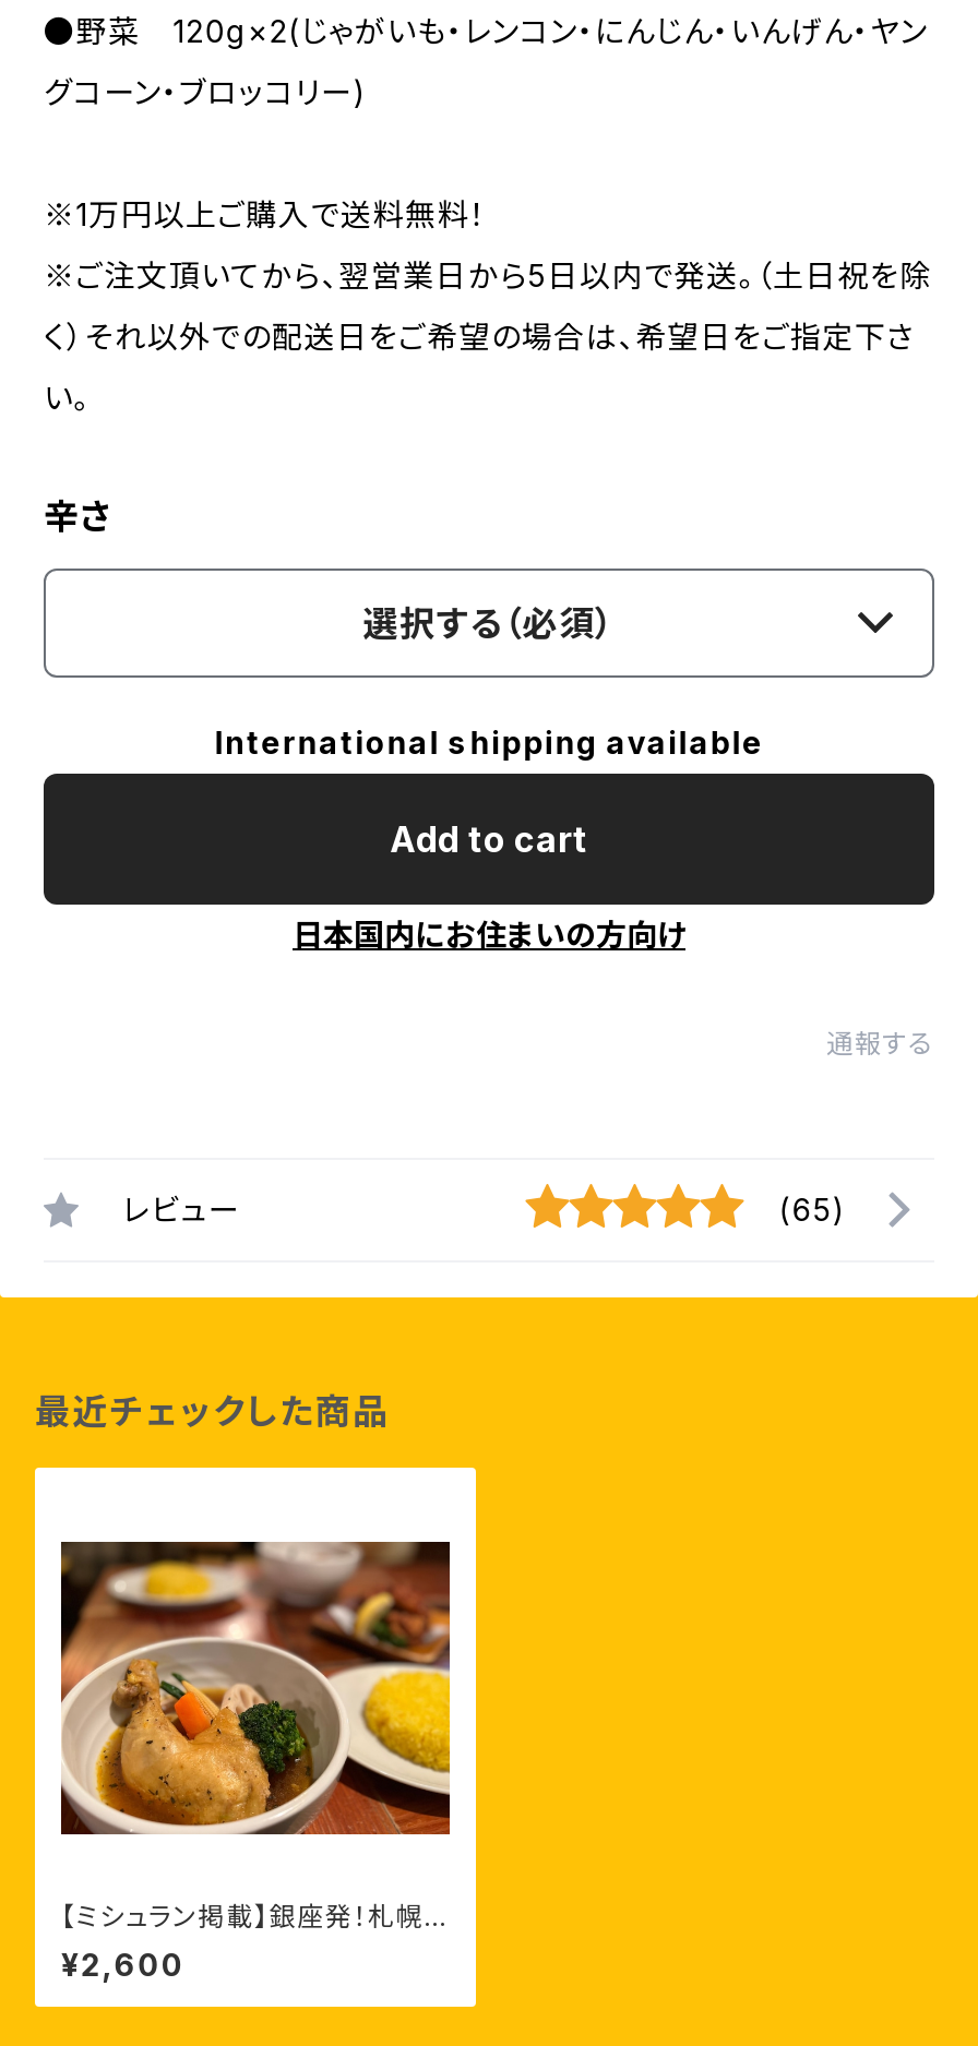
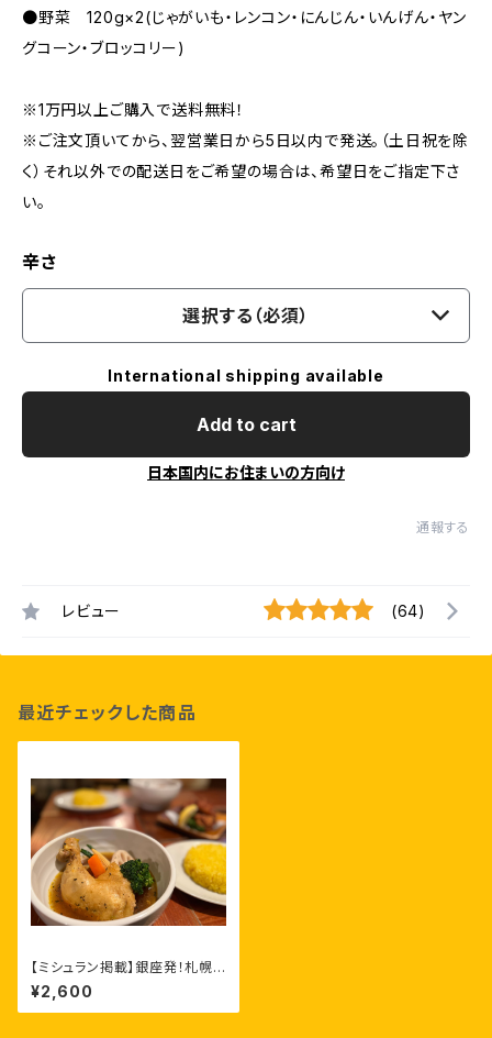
[779,1190,847,1228] (65) -> [391,601,426,620] (64)

